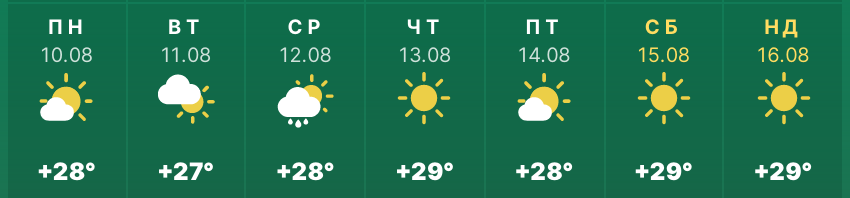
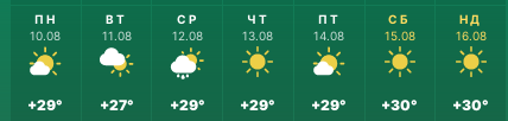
[37,156,97,186] +28° -> [28,96,63,114] +29°
[276,156,336,186] +28° -> [169,96,205,114] +29°
[514,156,574,186] +28° -> [311,96,347,114] +29°
[634,156,694,186] +29° -> [381,96,418,114] +30°
[753,156,813,186] +29° -> [452,96,489,114] +30°

